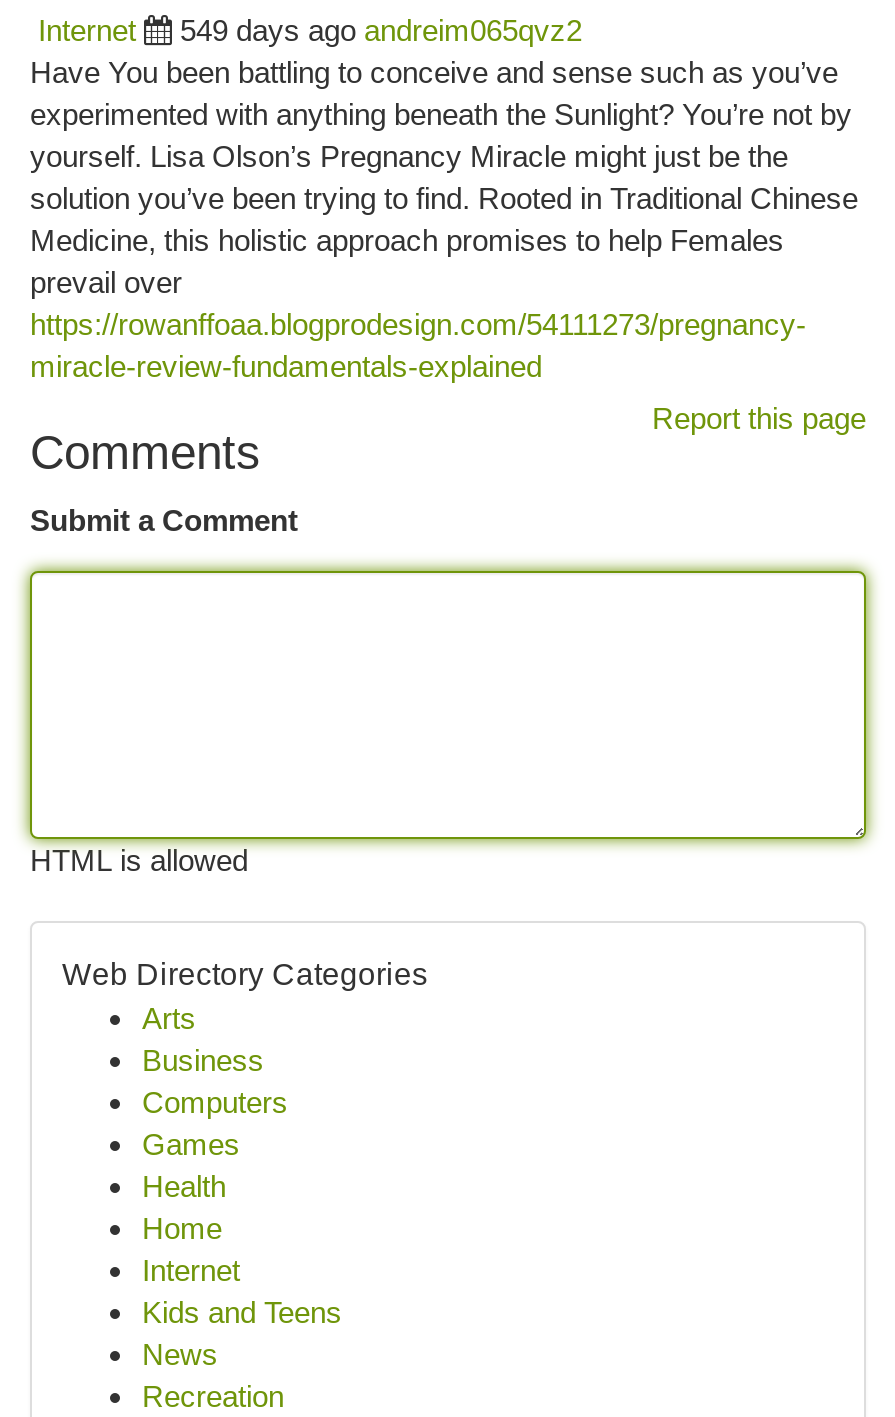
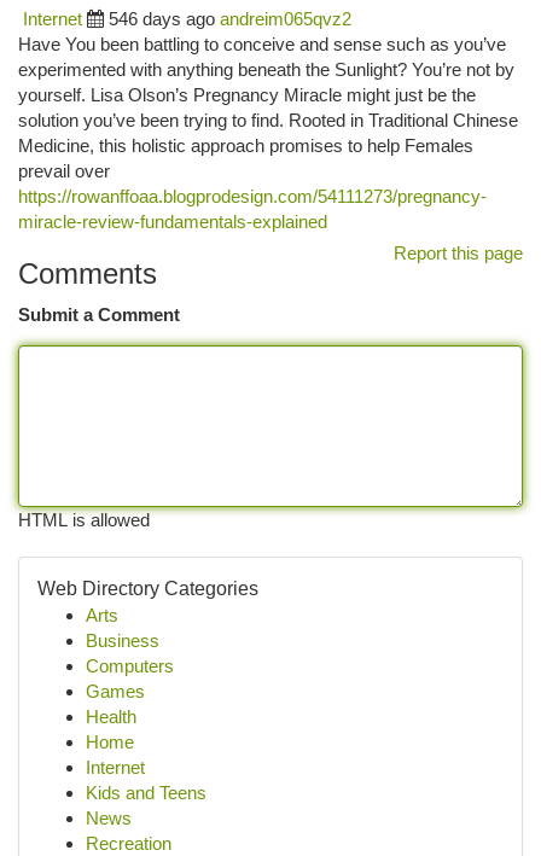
[180,13,582,47] 549 days ago andreim065qvz2 -> [109,8,351,29] 546 days ago andreim065qvz2

